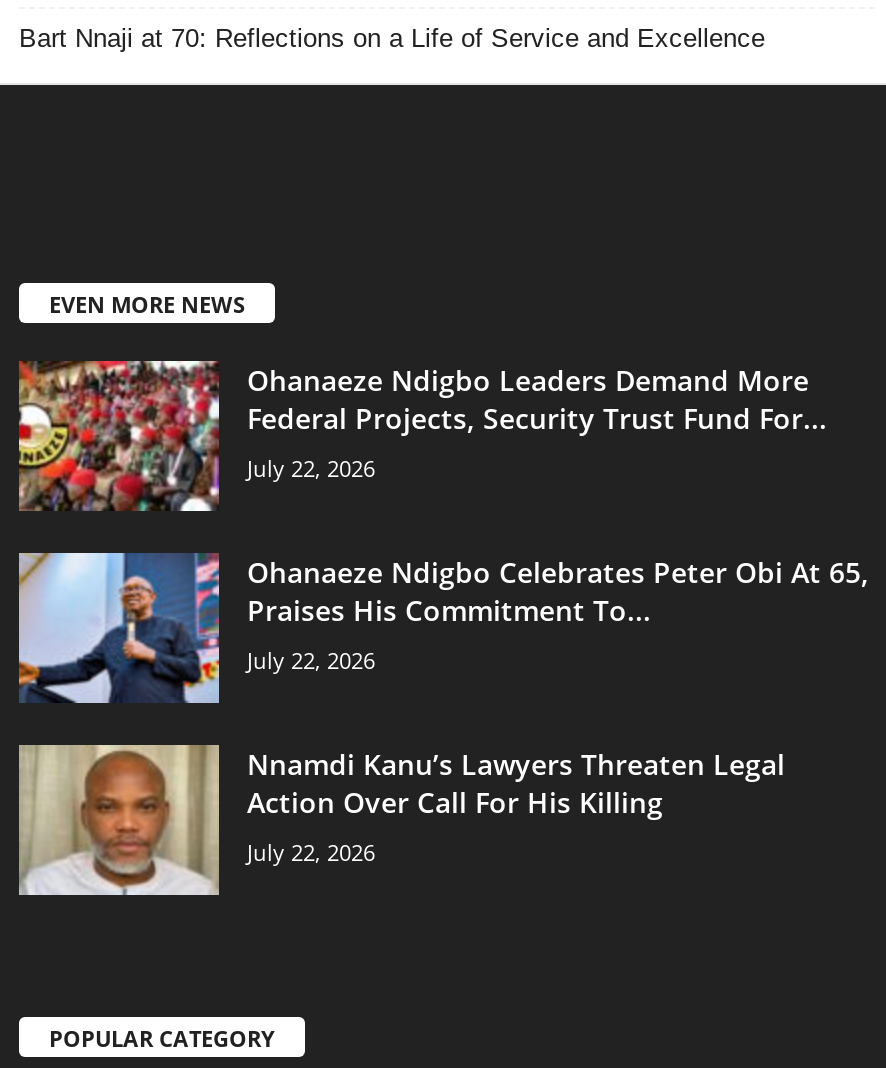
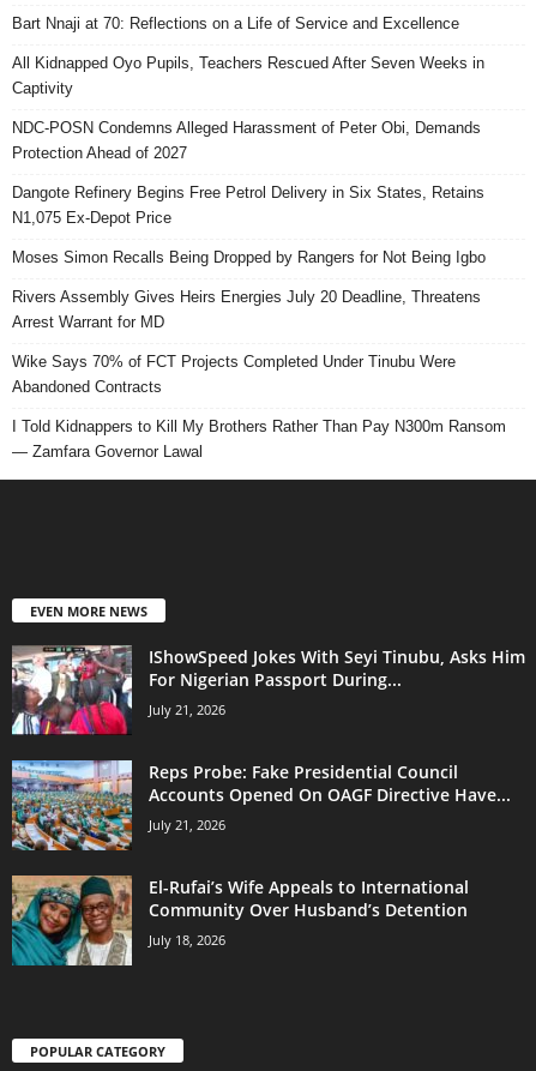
none -> [12,54,506,461] All Kidnapped Oyo Pupils, Teachers Rescued After Seven Weeks in | Captivity | NDC-POSN Condemns Alleged Harassment of Peter Obi, Demands | Protection Ahead of 2027 | Dangote Refinery Begins Free Petrol Delivery in Six States, Retains | N1,075 Ex-Depot Price | Moses Simon Recalls Being Dropped by Rangers for Not Being Igbo | Rivers Assembly Gives Heirs Energies July 20 Deadline, Threatens | Arrest Warrant for MD | Wike Says 70% of FCT Projects Completed Under Tinubu Were | Abandoned Contracts | I Told Kidnappers to Kill My Brothers Rather Than Pay N300m Ransom | — Zamfara Governor Lawal
[17,359,827,513] [image] | Ohanaeze Ndigbo Leaders Demand More | Federal Projects, Security Trust Fund For... | July 22, 2026 -> [11,645,525,735] [image] | IShowSpeed Jokes With Seyi Tinubu, Asks Him | For Nigerian Passport During... | July 21, 2026
[17,551,869,705] [image] | Ohanaeze Ndigbo Celebrates Peter Obi At 65, | Praises His Commitment To... | July 22, 2026 -> [11,759,511,852] [image] | Reps Probe: Fake Presidential Council | Accounts Opened On OAGF Directive Have... | July 21, 2026
[17,745,785,897] [image] | Nnamdi Kanu’s Lawyers Threaten Legal | Action Over Call For His Killing | July 22, 2026 -> [11,876,469,965] [image] | El-Rufai’s Wife Appeals to International | Community Over Husband’s Detention | July 18, 2026

